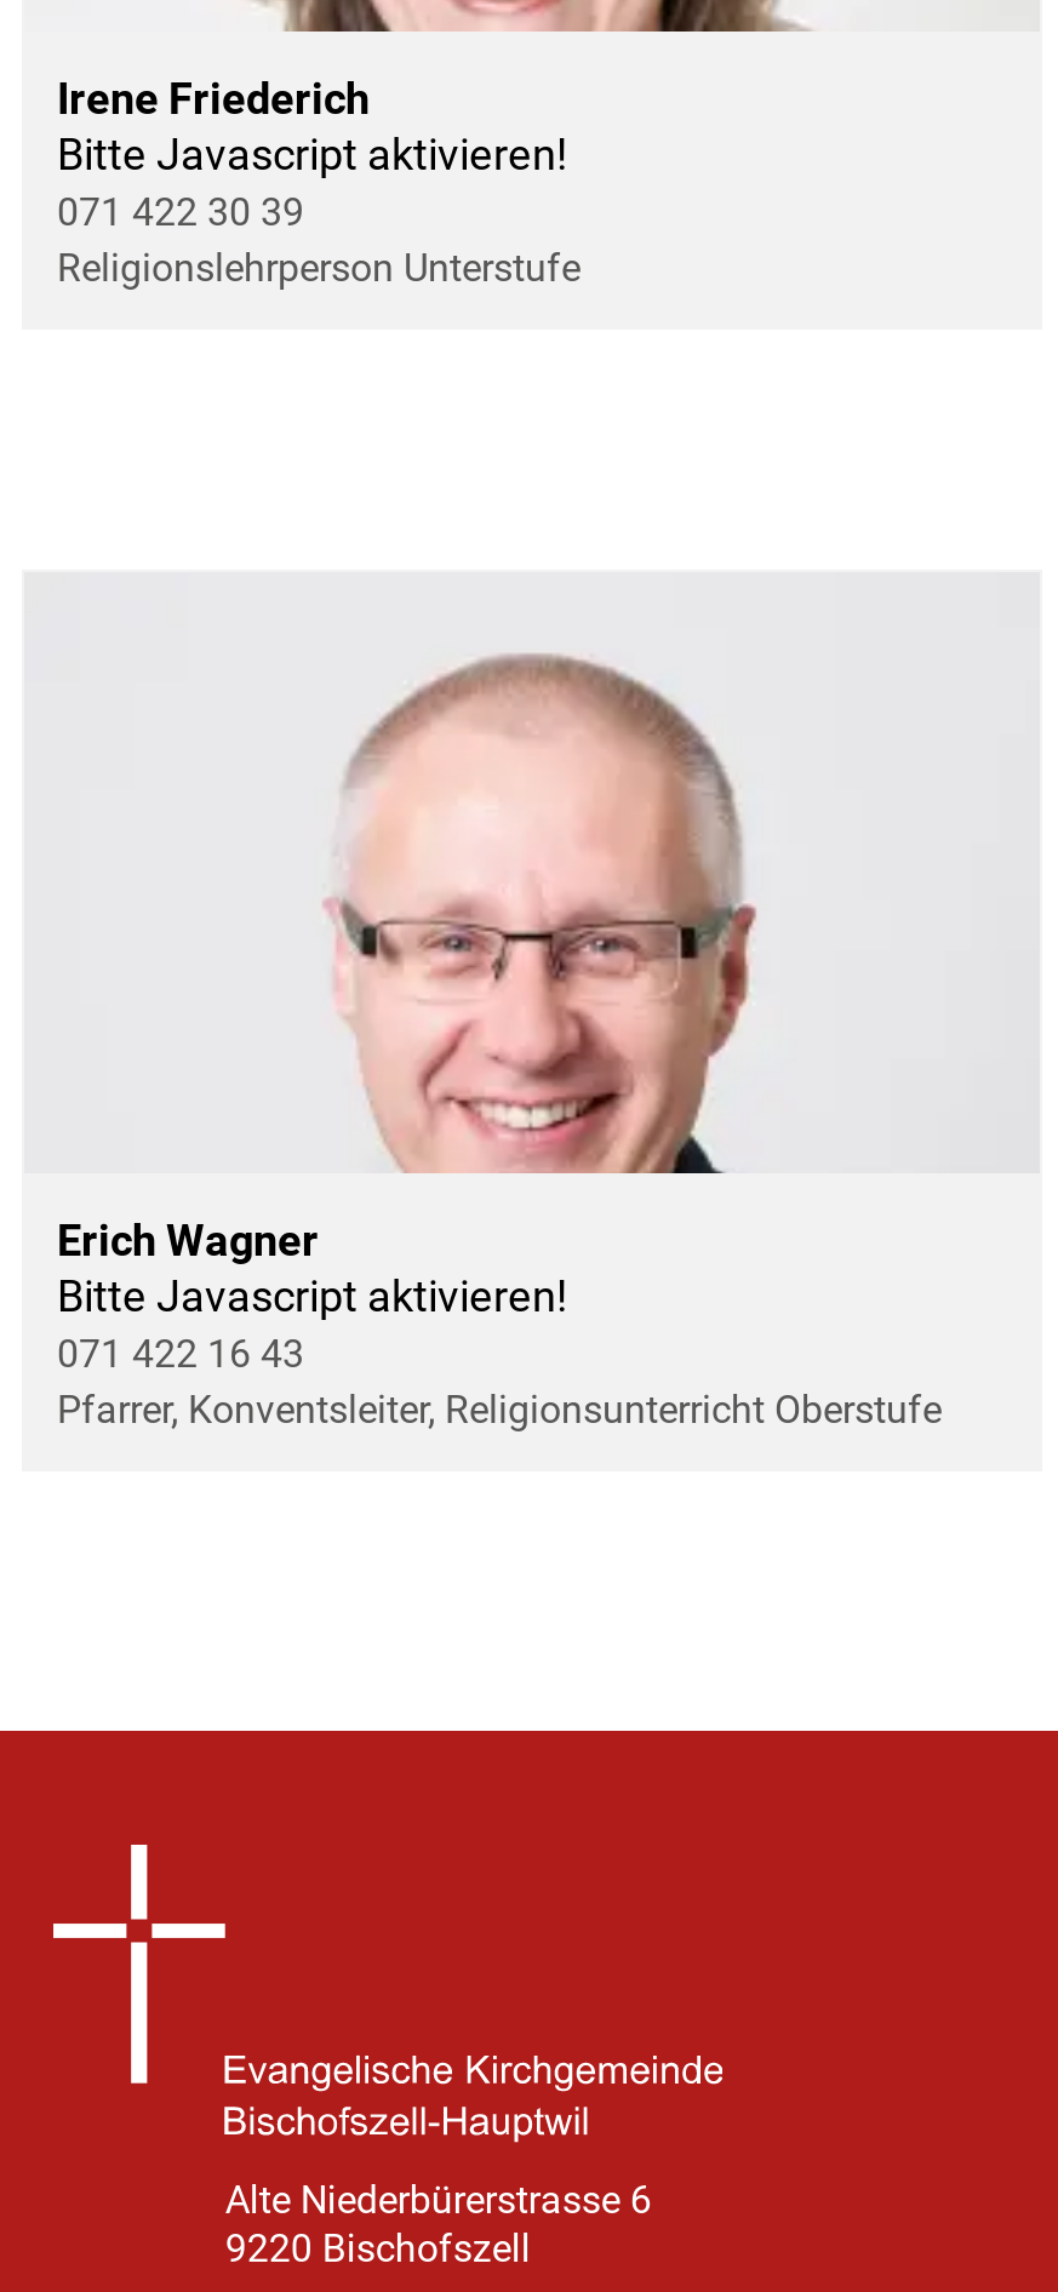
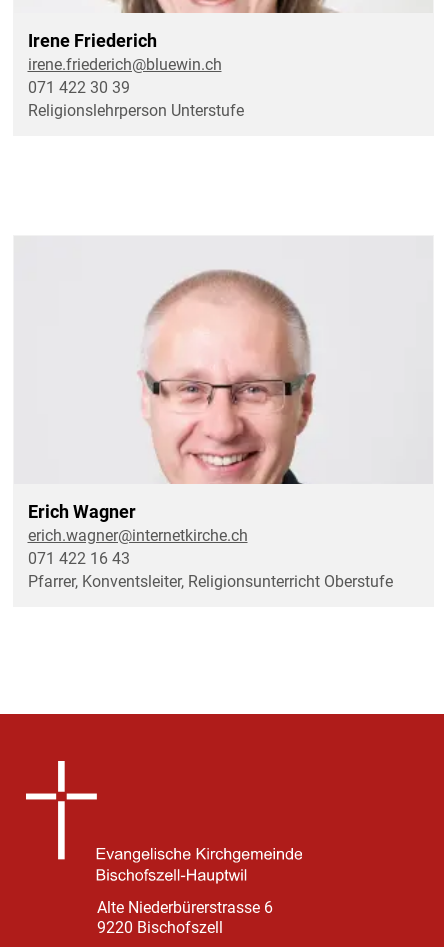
[57,128,568,179] Bitte Javascript aktivieren! -> [27,55,221,74] irene.friederich@bluewin.ch
[57,1271,568,1322] Bitte Javascript aktivieren! -> [27,526,247,545] erich.wagner@internetkirche.ch

